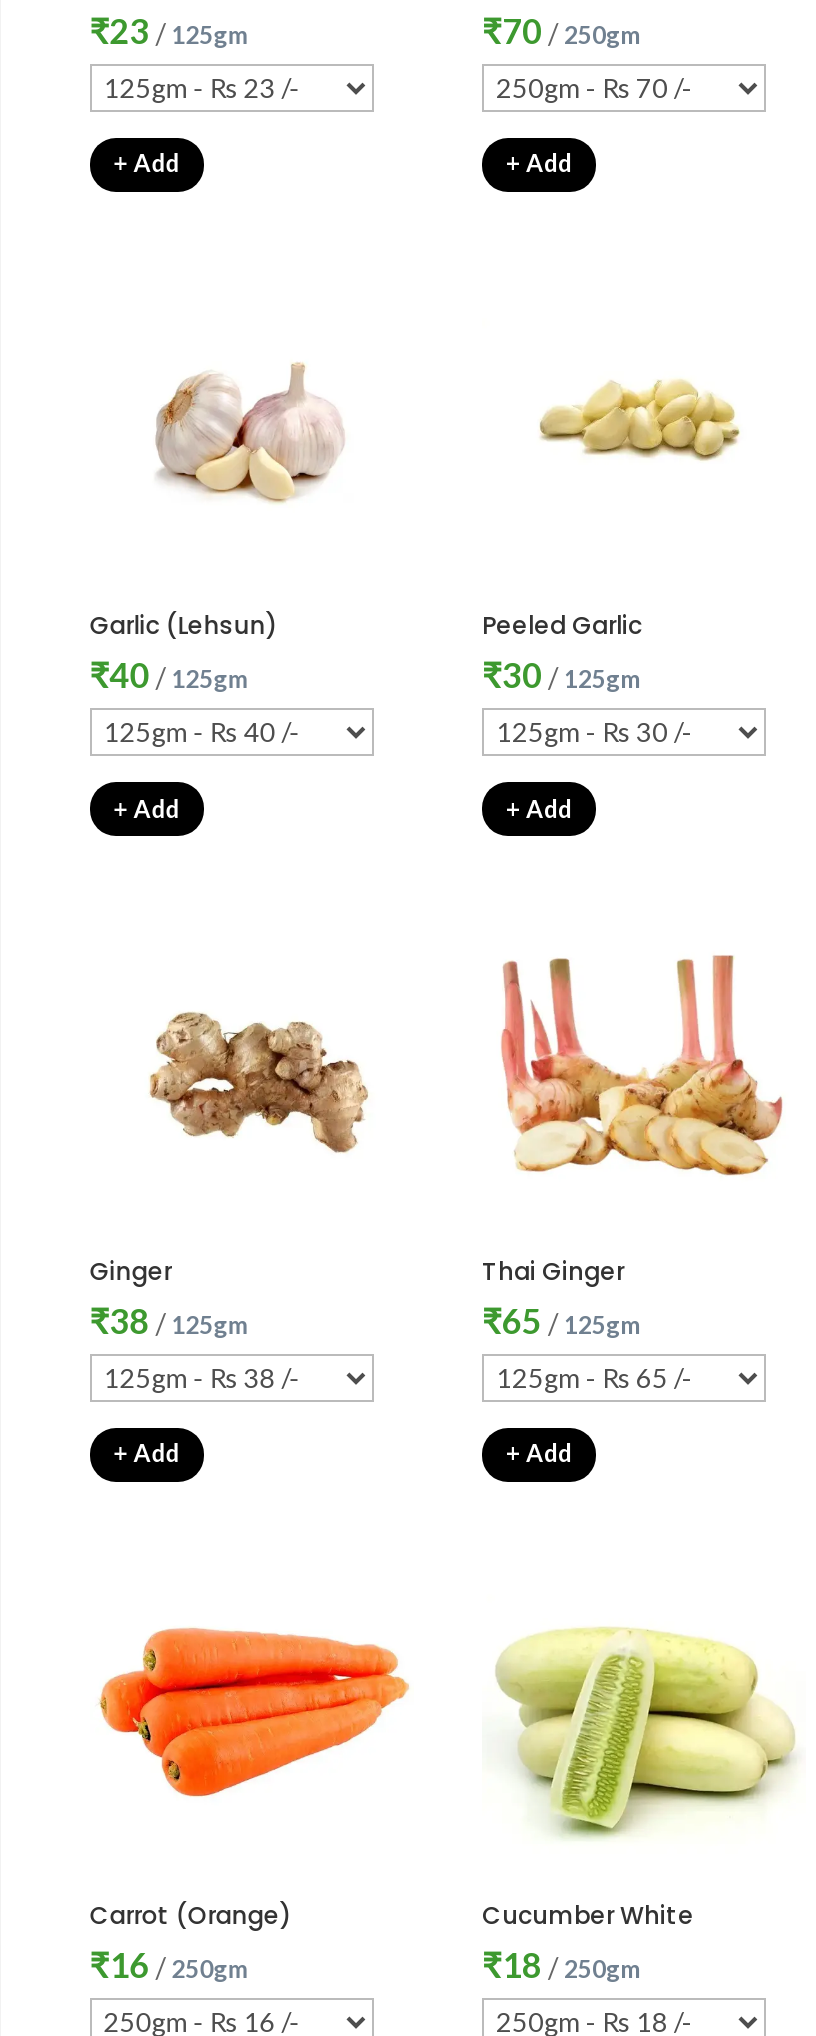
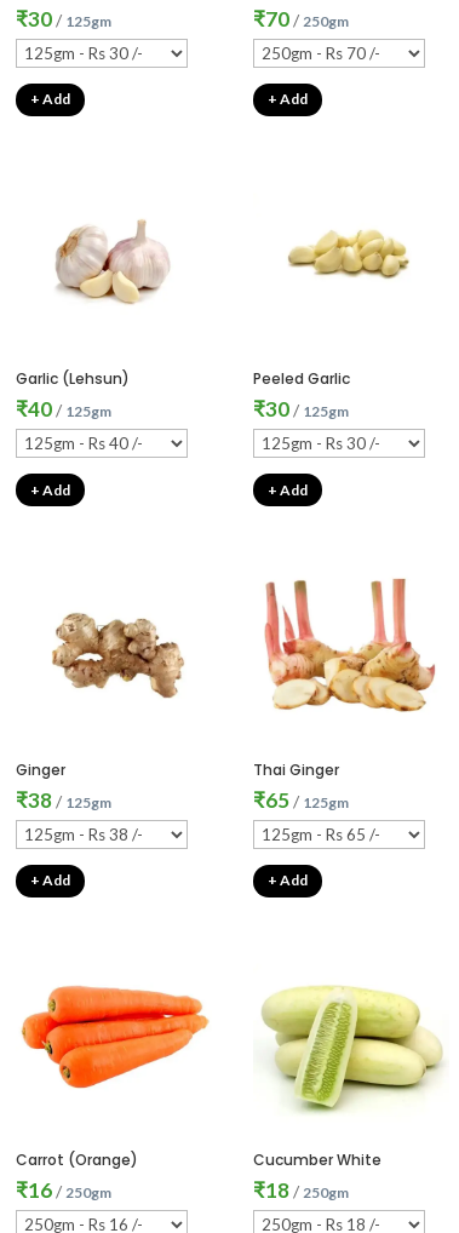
[90,10,248,52] ₹23 /125gm -> [16,6,111,31] ₹30 /125gm

